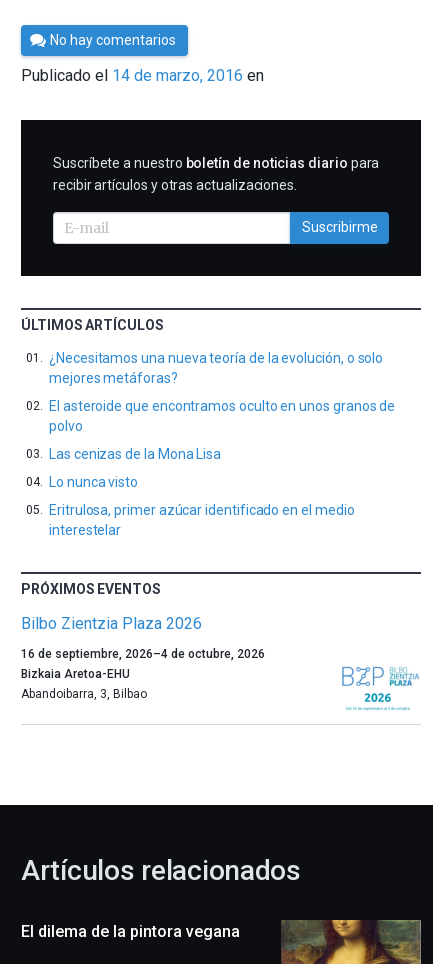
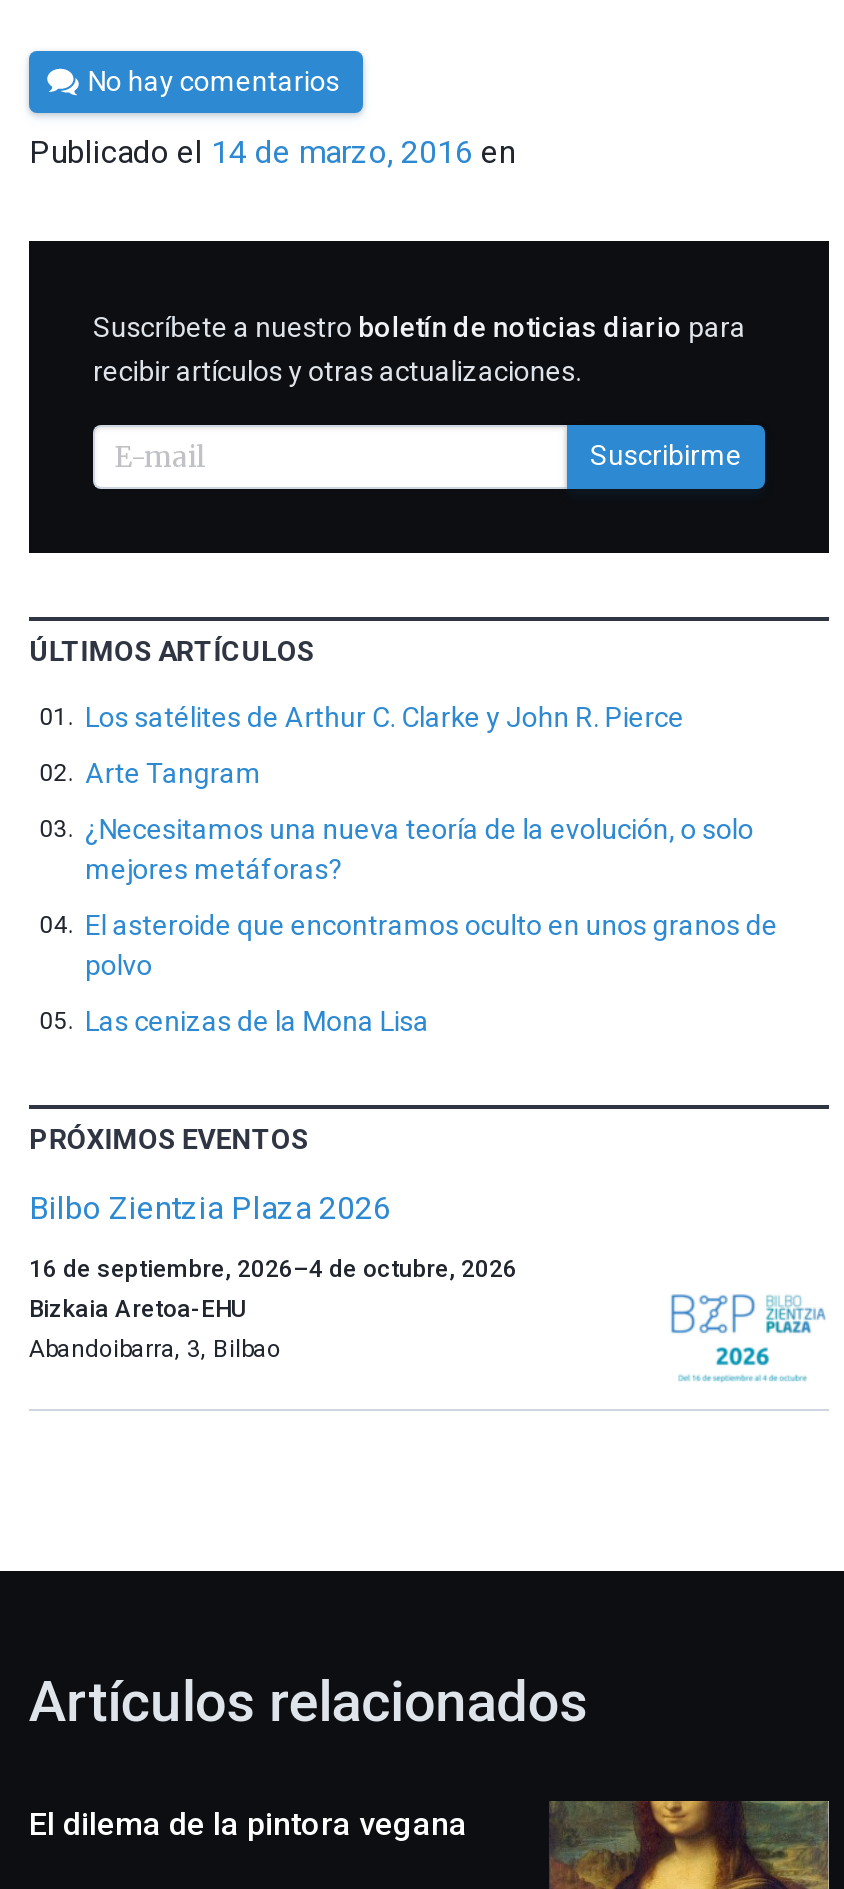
none -> [85,700,684,788] Los satélites de Arthur C. Clarke y John R. Pierce | Arte Tangram
moved [49,350,395,462] -> [85,812,778,1036]: ¿Necesitamos una nueva teoría de la evolución, o solo | mejores metáforas? | El asteroide que encontramos oculto en unos granos de | polvo | Las cenizas de la Mona Lisa
[49,474,354,538] Lo nunca visto | Eritrulosa, primer azúcar identificado en el medio | interestelar -> none

